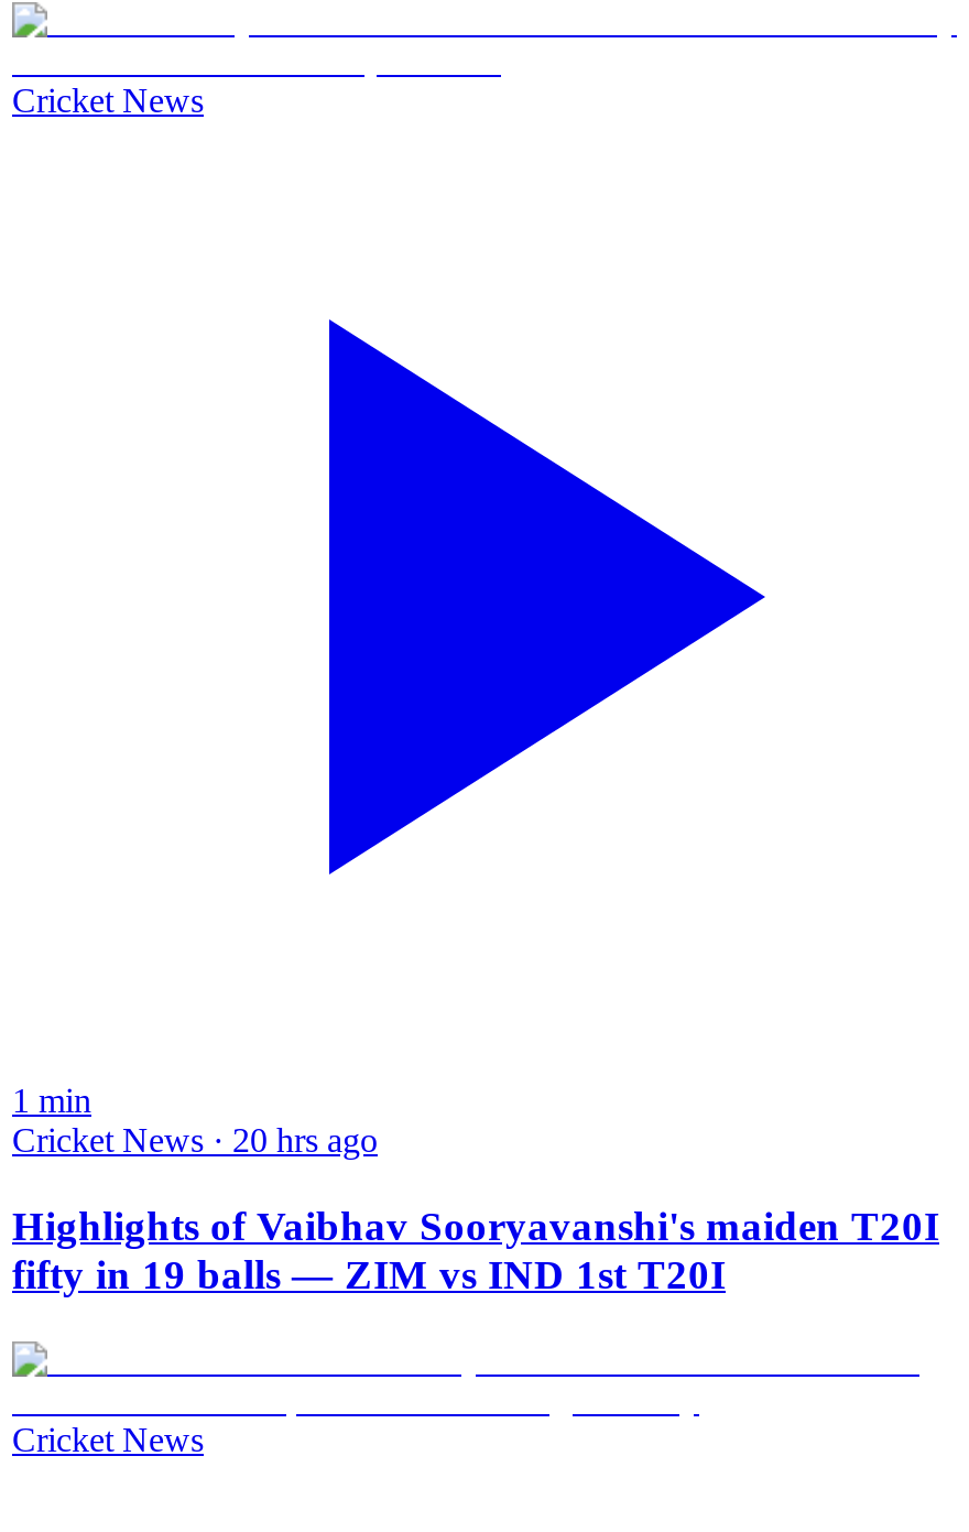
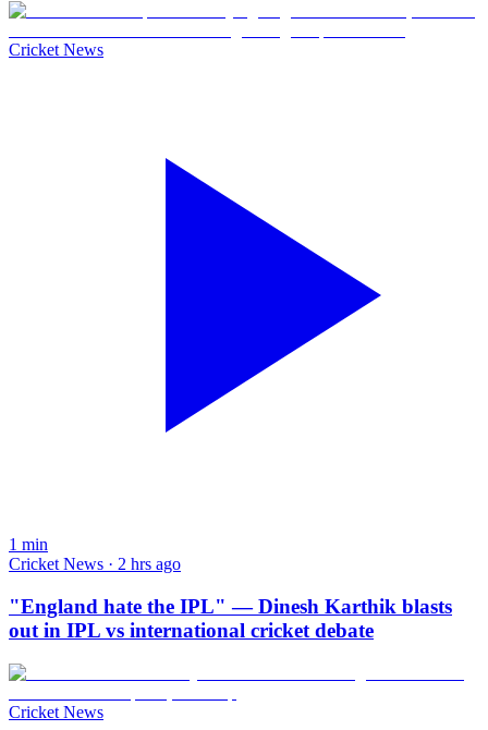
[12,1121,378,1159] Cricket News · 20 hrs ago -> [9,555,181,573] Cricket News · 2 hrs ago
[12,1202,939,1297] Highlights of Vaibhav Sooryavanshi's maiden T20I | fifty in 19 balls — ZIM vs IND 1st T20I -> [9,595,452,642] "England hate the IPL" — Dinesh Karthik blasts | out in IPL vs international cricket debate

